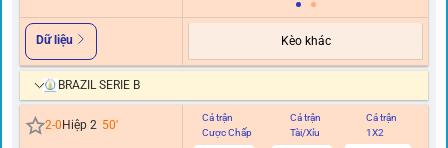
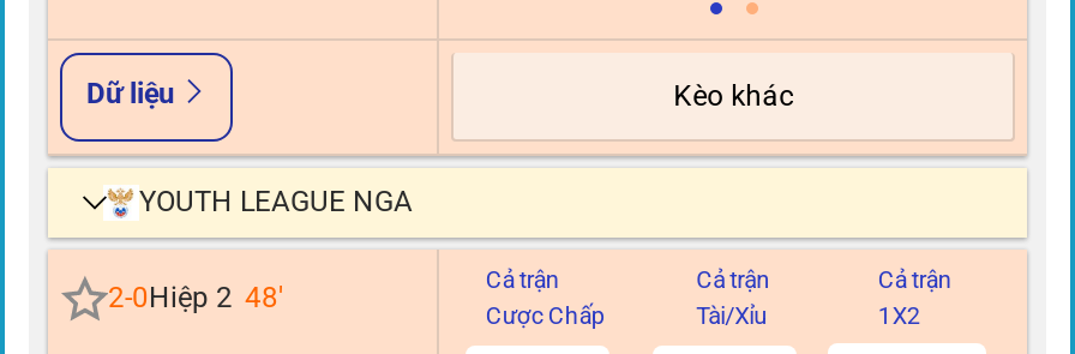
[58,78,140,92] BRAZIL SERIE B -> [139,185,413,219] YOUTH LEAGUE NGA
[45,118,116,132] 2-0Hiệp 2 50 -> [108,281,278,315] 2-0Hiệp 2 48

